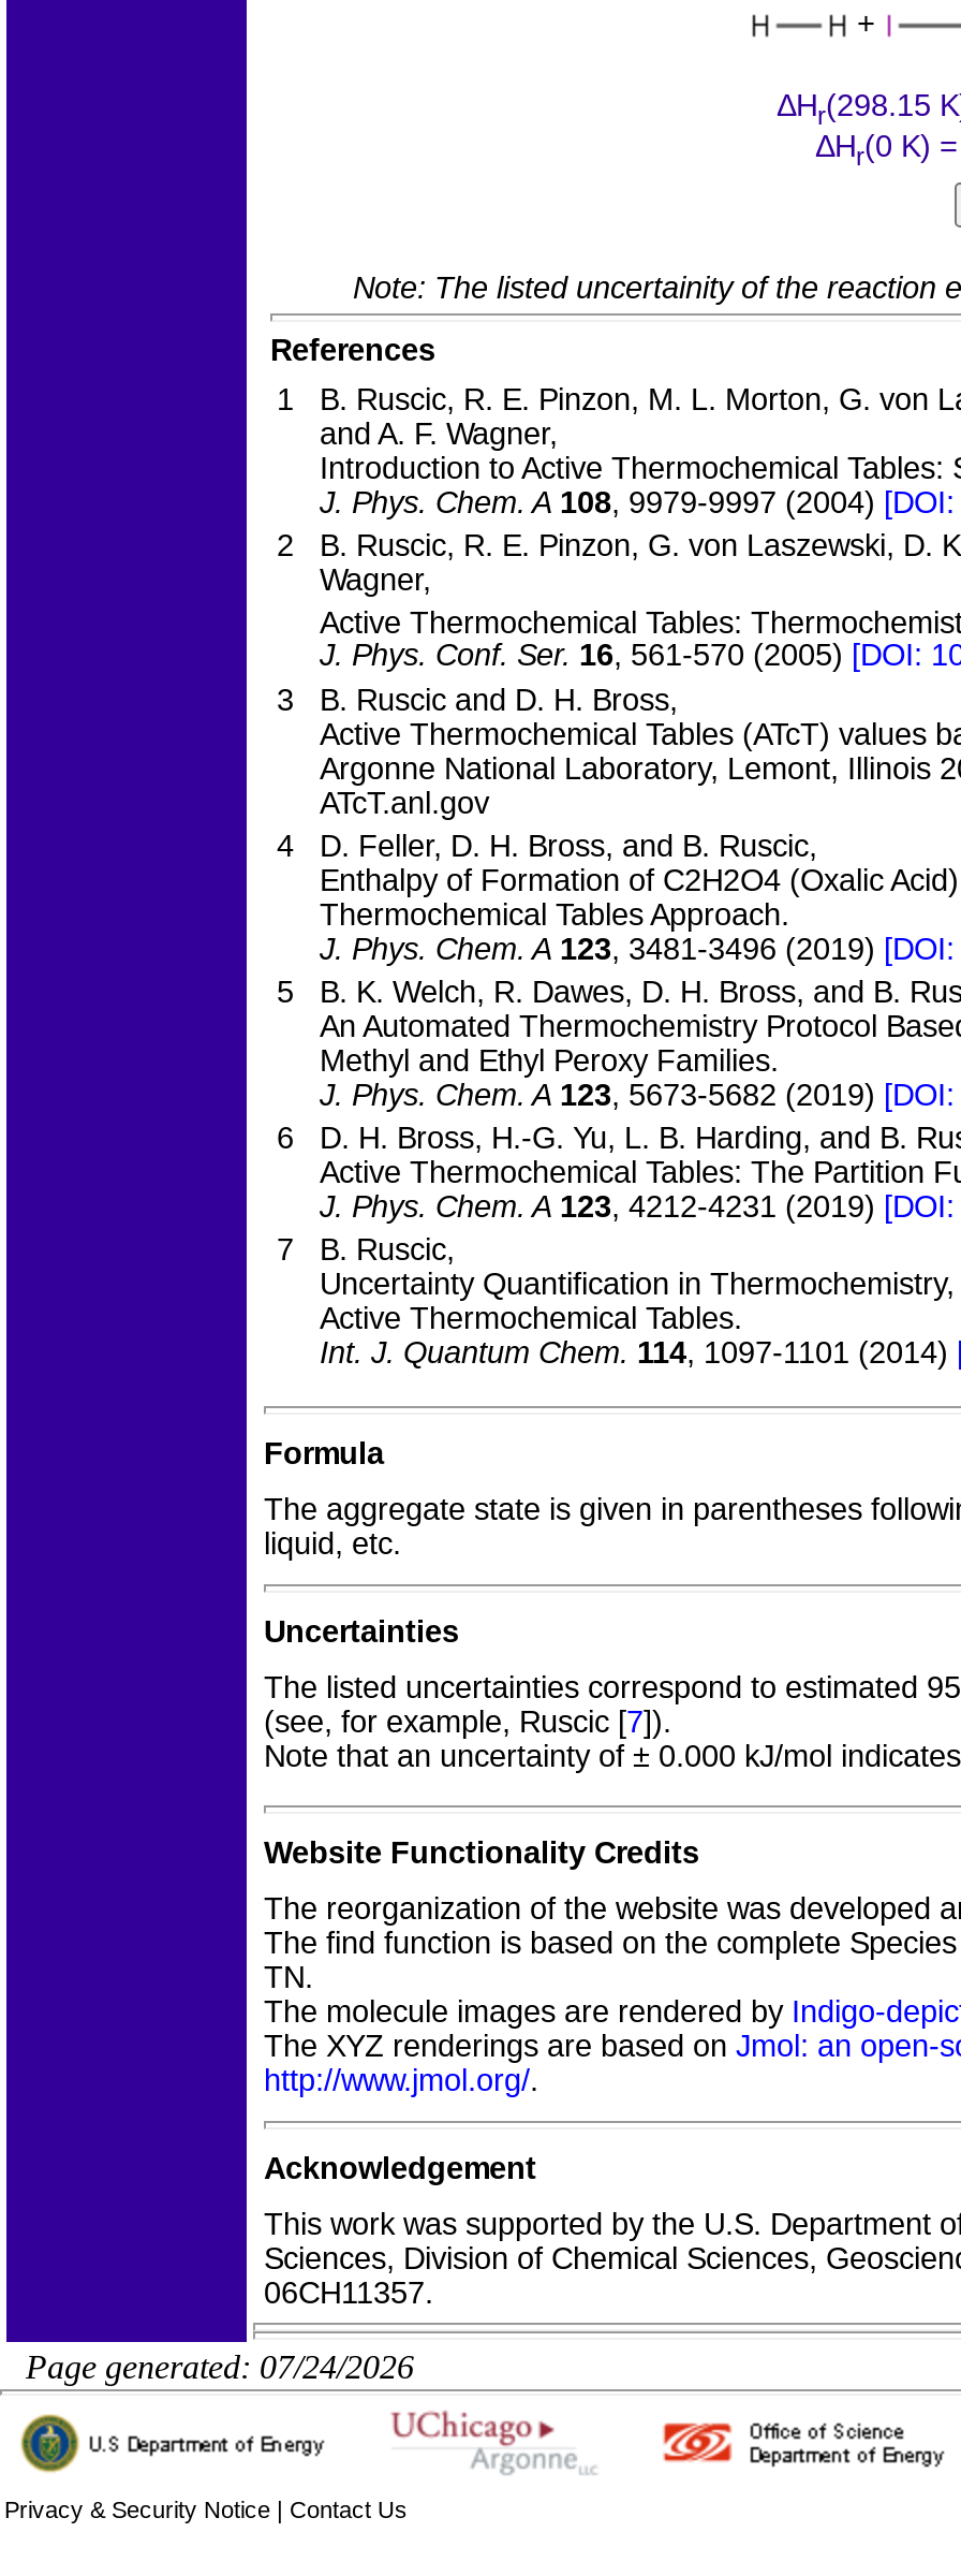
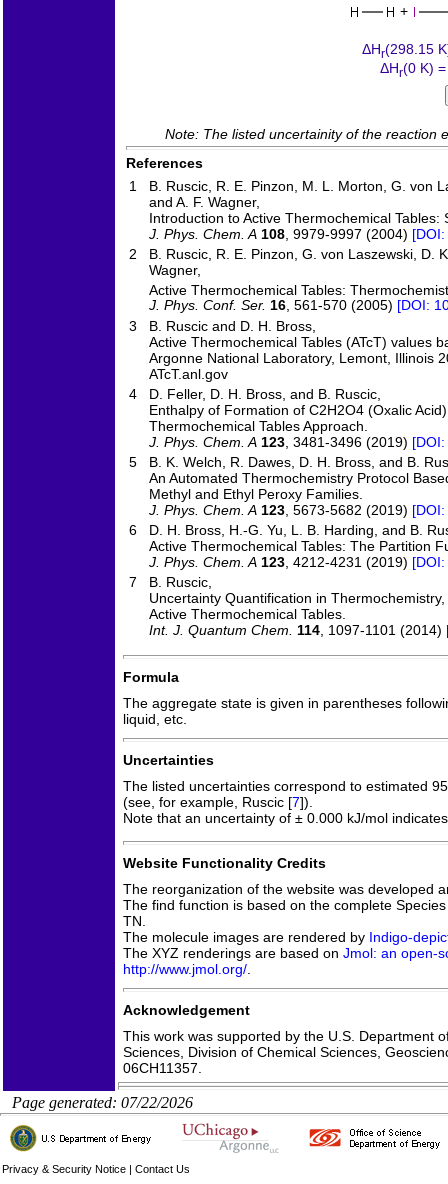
[26,2348,414,2385] Page generated: 07/24/2026 -> [12,1094,193,1111] Page generated: 07/22/2026

